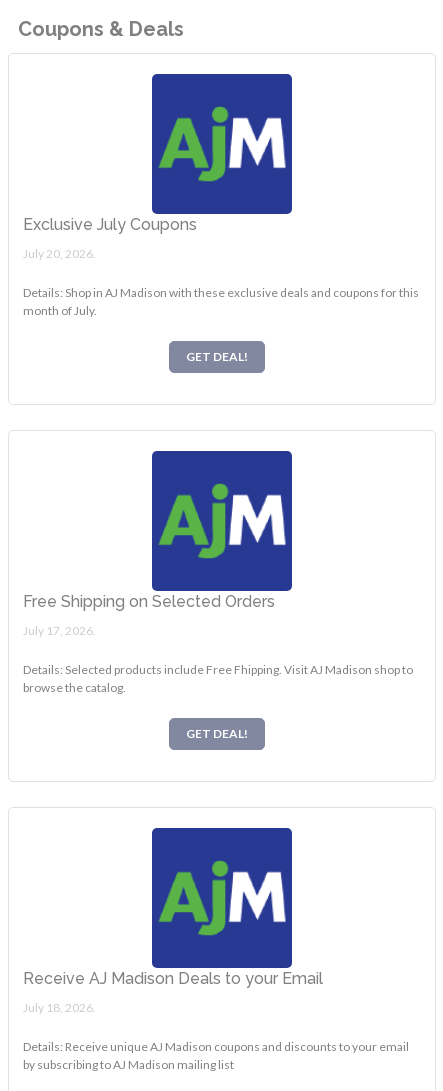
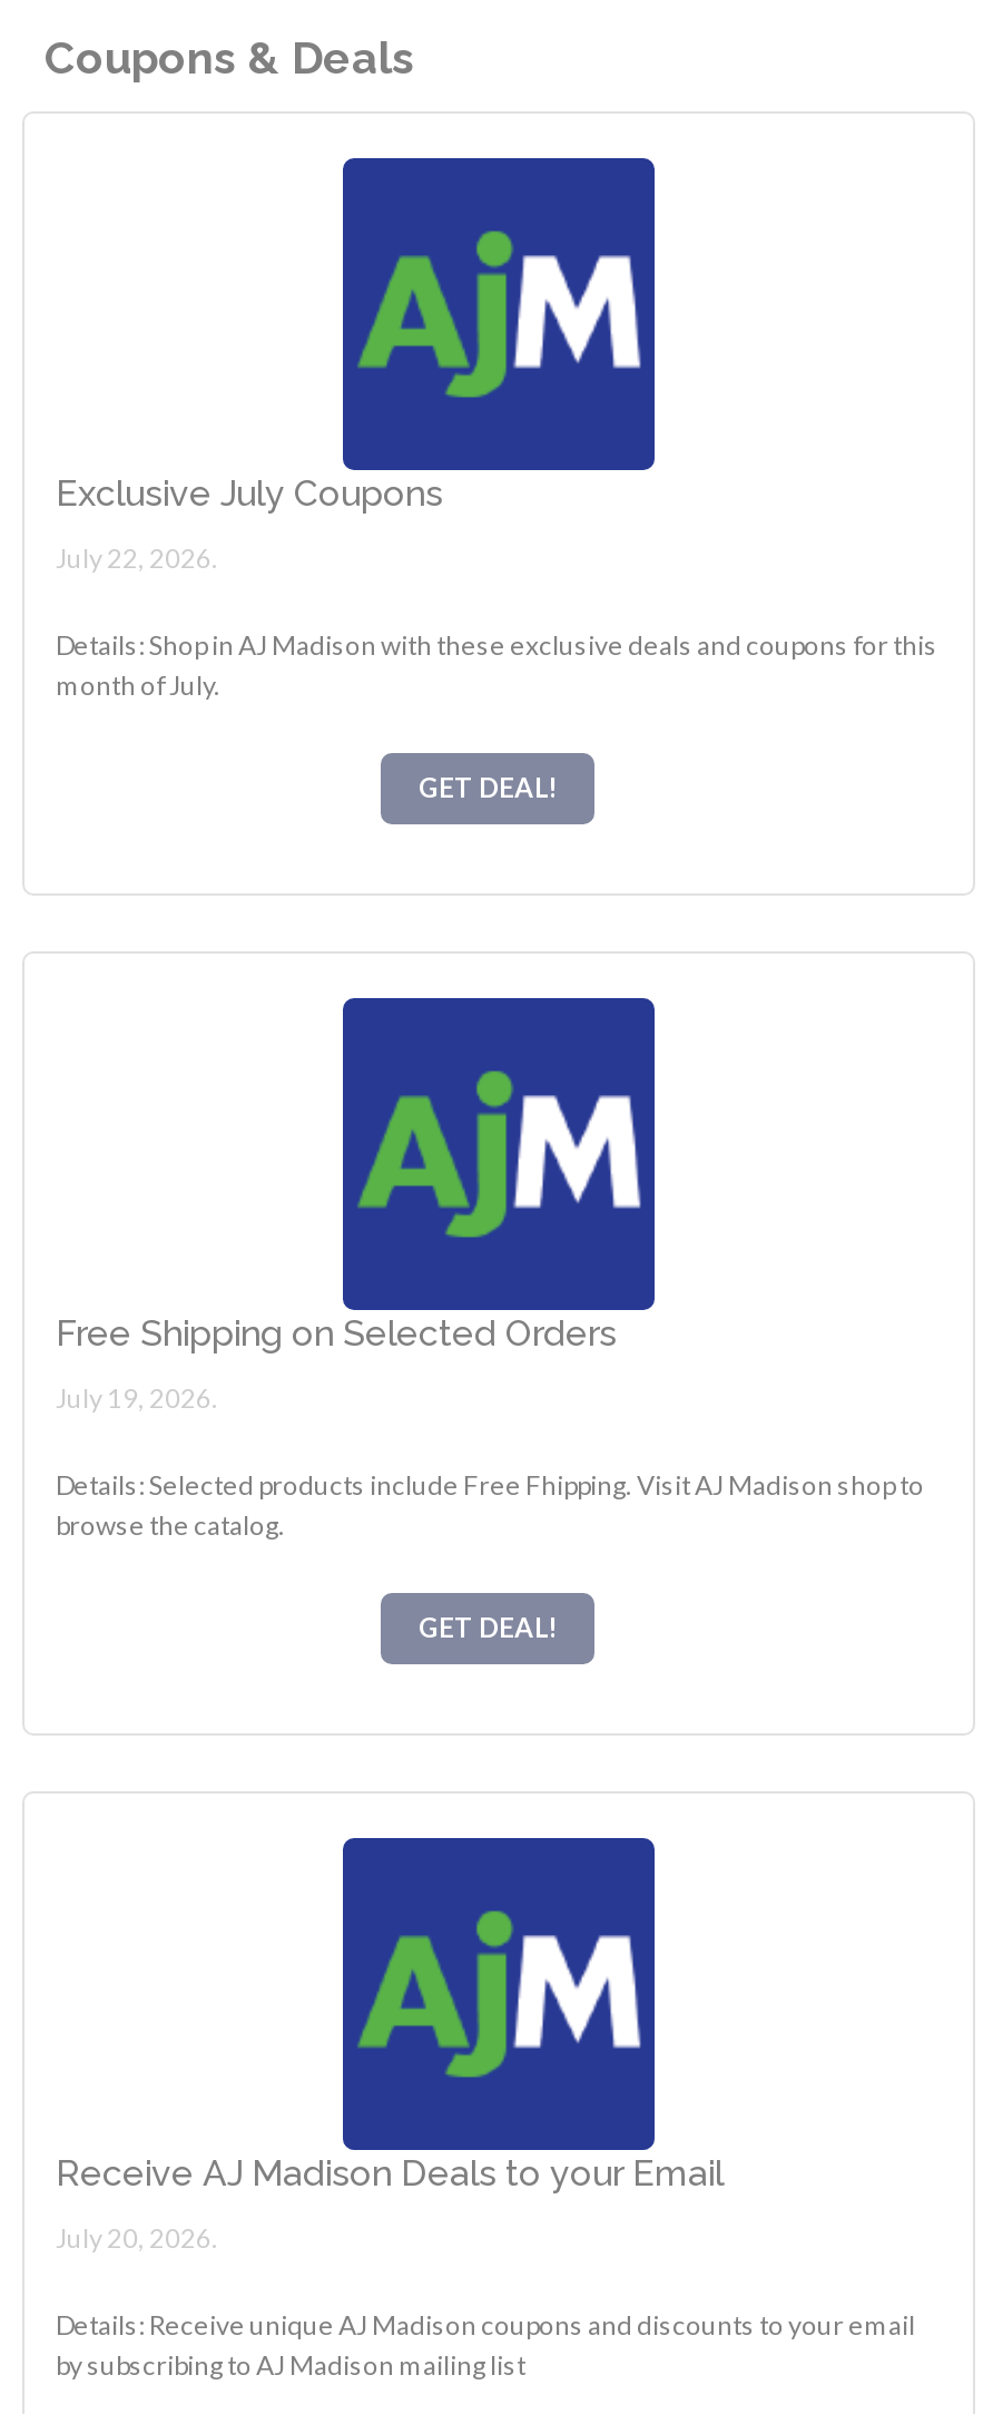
[23,246,96,261] July 20, 2026. -> [56,542,218,575] July 22, 2026.
[23,623,96,638] July 17, 2026. -> [56,1381,218,1414] July 19, 2026.
[23,999,96,1014] July 18, 2026. -> [56,2220,218,2254] July 20, 2026.

